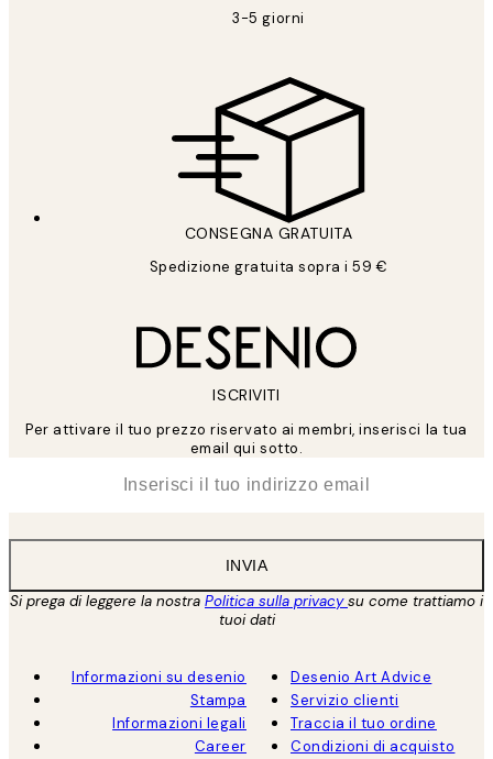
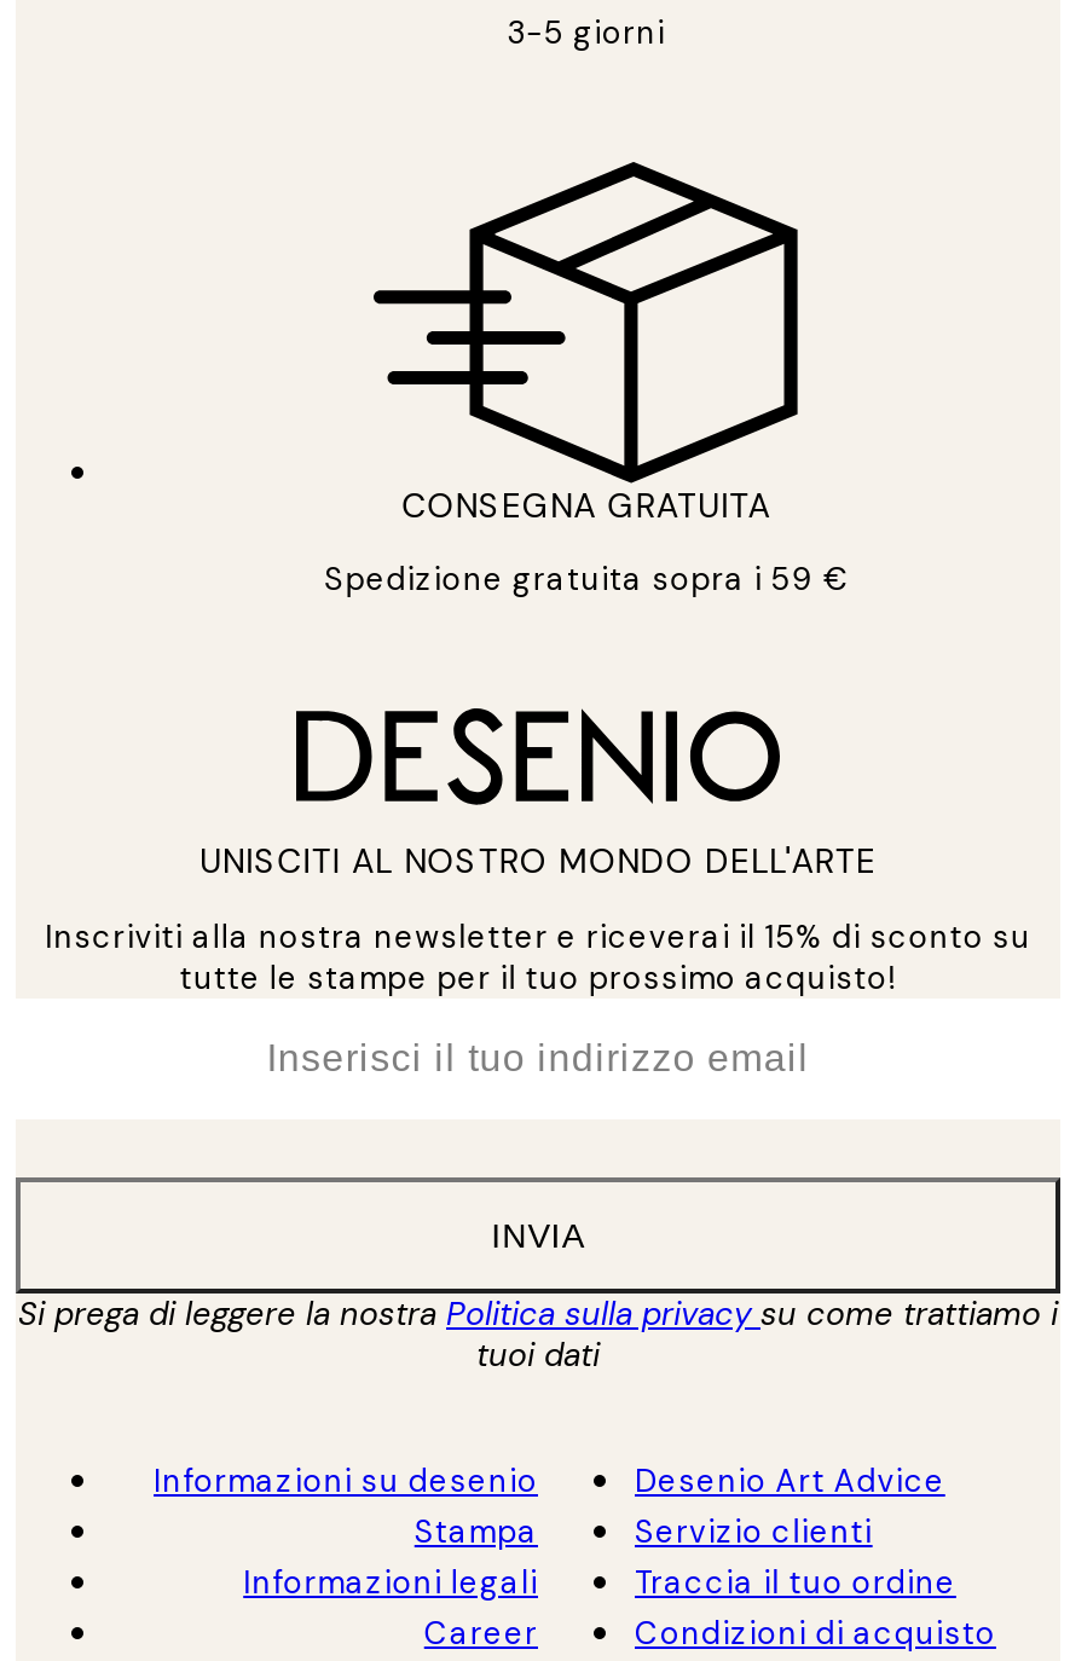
[213,385,280,405] ISCRIVITI -> [199,839,877,882] UNISCITI AL NOSTRO MONDO DELL'ARTE
[26,420,467,458] Per attivare il tuo prezzo riservato ai membri, inserisci la tua | email qui sotto. -> [45,916,1031,999] Inscriviti alla nostra newsletter e riceverai il 15% di sconto su | tutte le stampe per il tuo prossimo acquisto!

